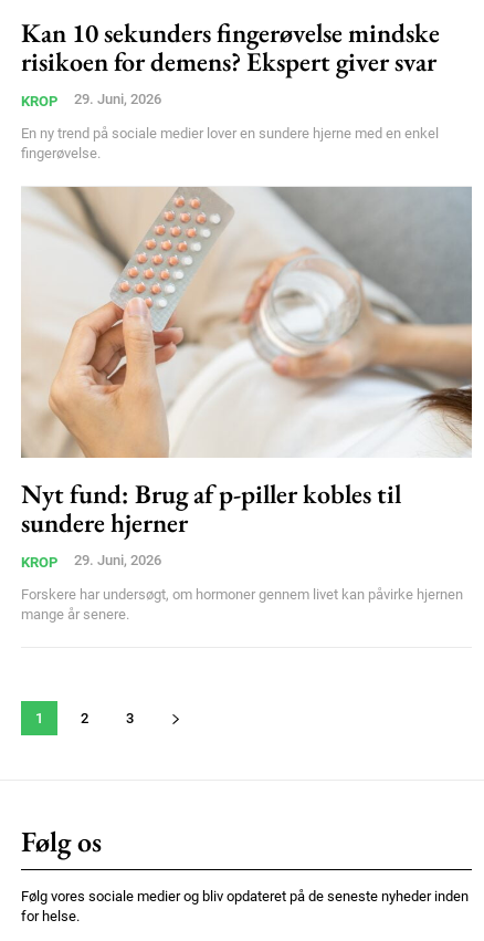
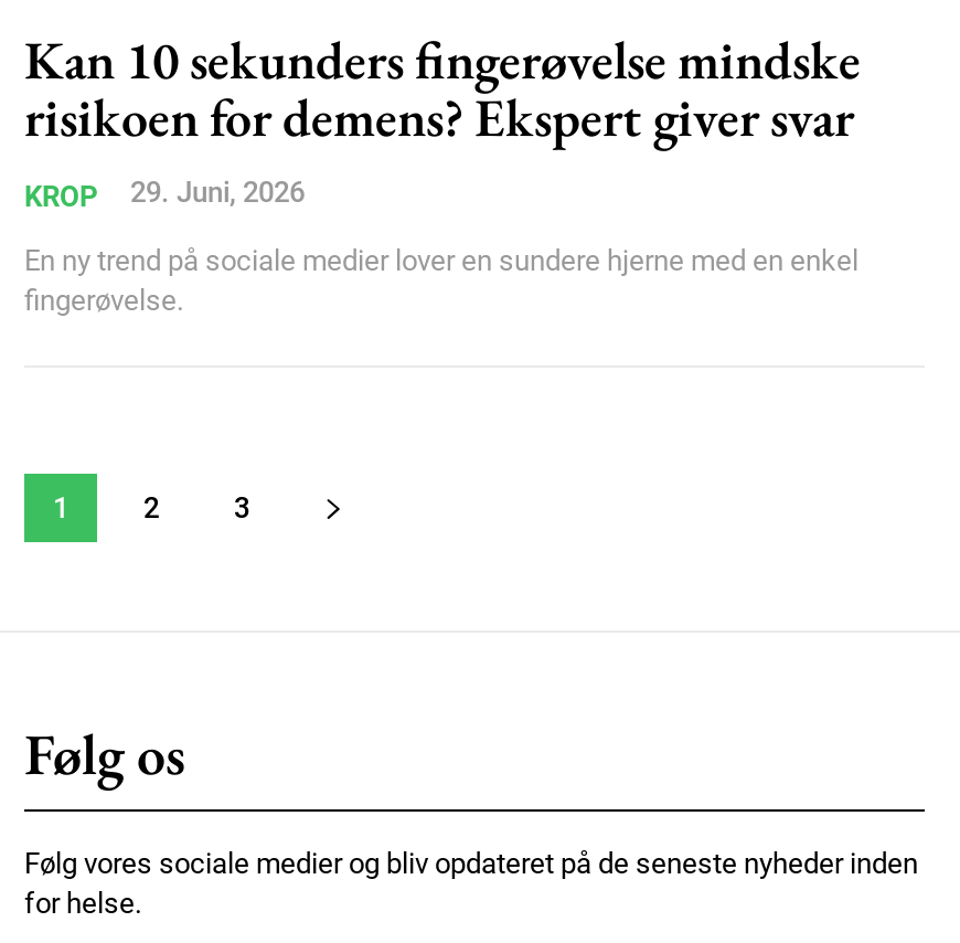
[20,186,473,622] [image] | Nyt fund: Brug af p-piller kobles til | sundere hjerner | KROP | 29. Juni, 2026 | Forskere har undersøgt, om hormoner gennem livet kan påvirke hjernen | mange år senere. -> none

